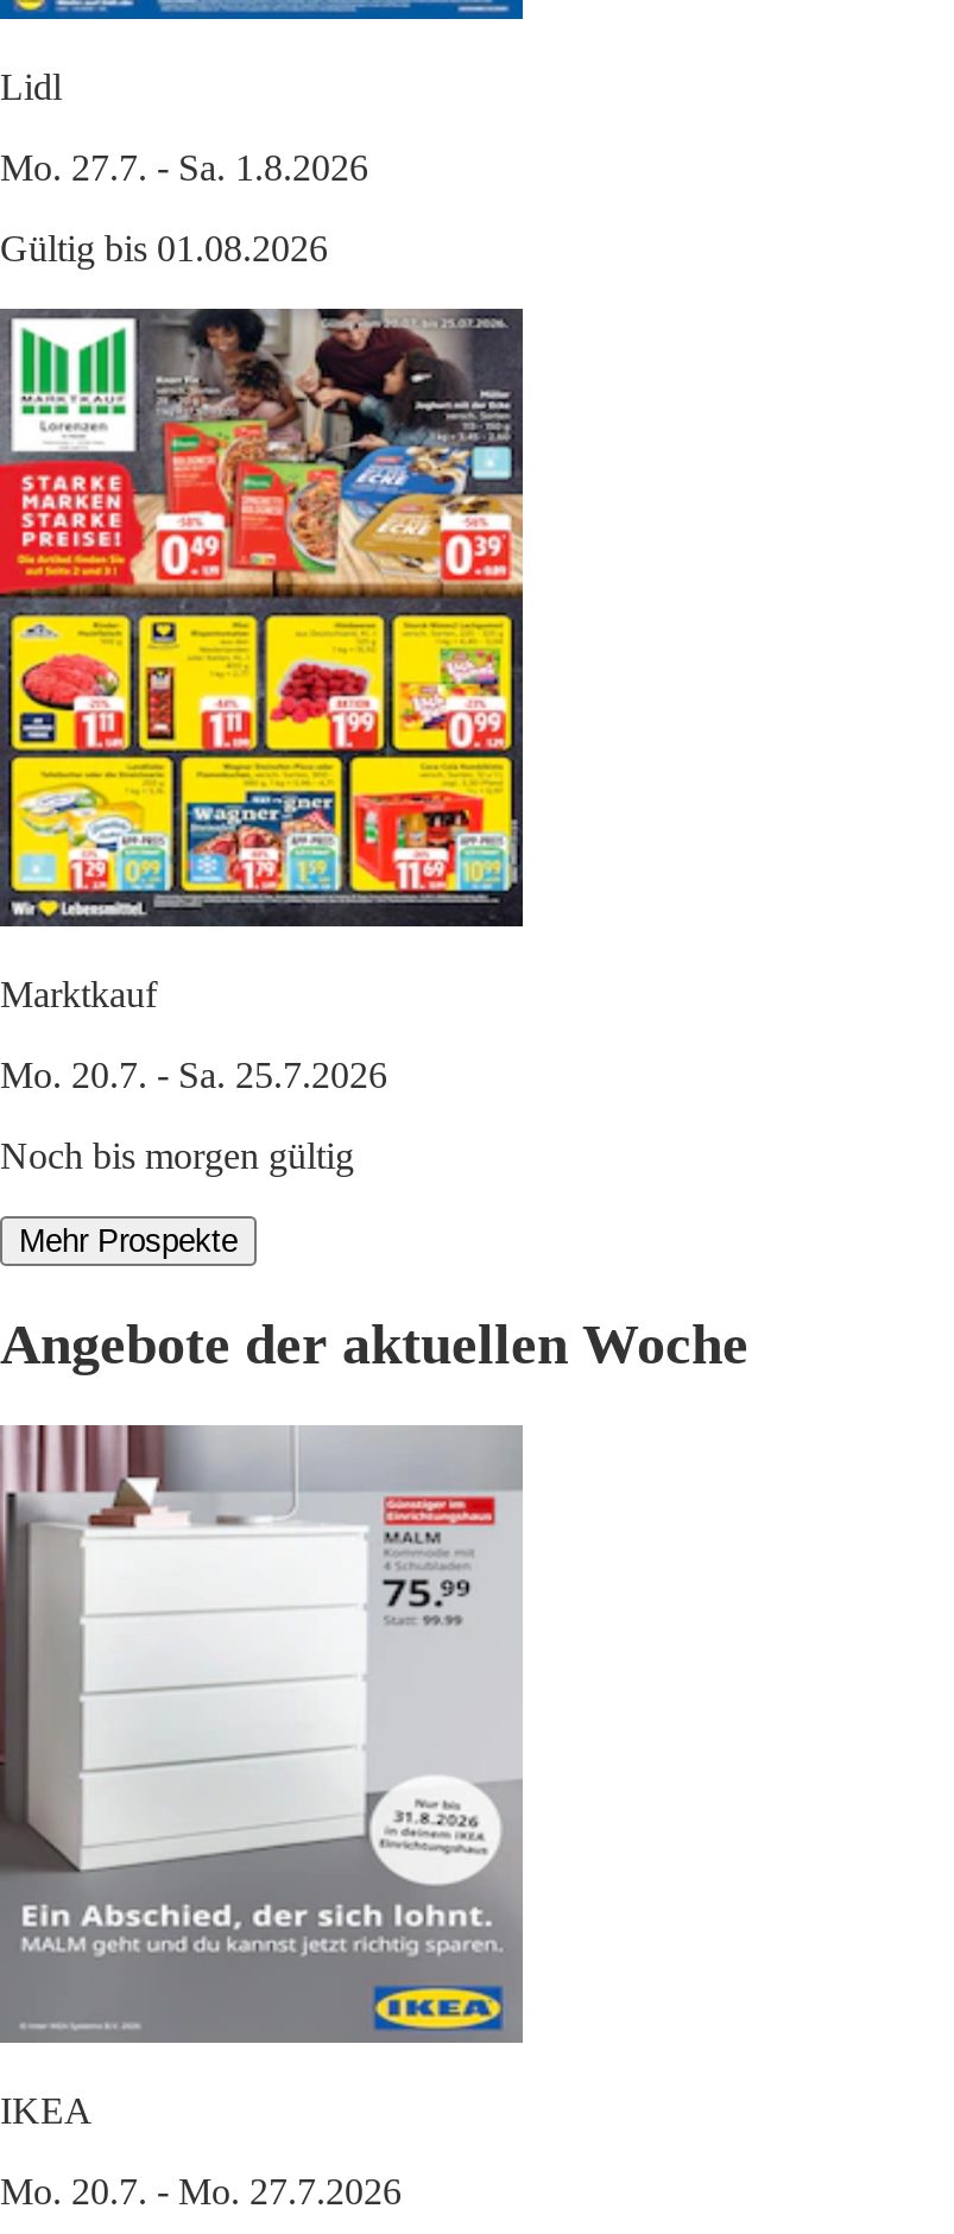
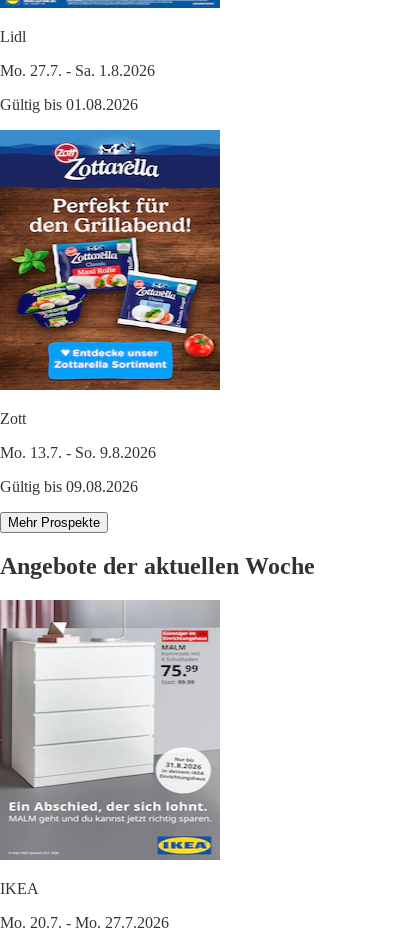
[0,306,525,1015] [image] | Marktkauf -> [0,129,221,427] [image] | Zott
[0,1055,387,1096] Mo. 20.7. - Sa. 25.7.2026 -> [0,444,156,461] Mo. 13.7. - So. 9.8.2026
[0,1136,354,1176] Noch bis morgen gültig -> [0,478,138,495] Gültig bis 09.08.2026

